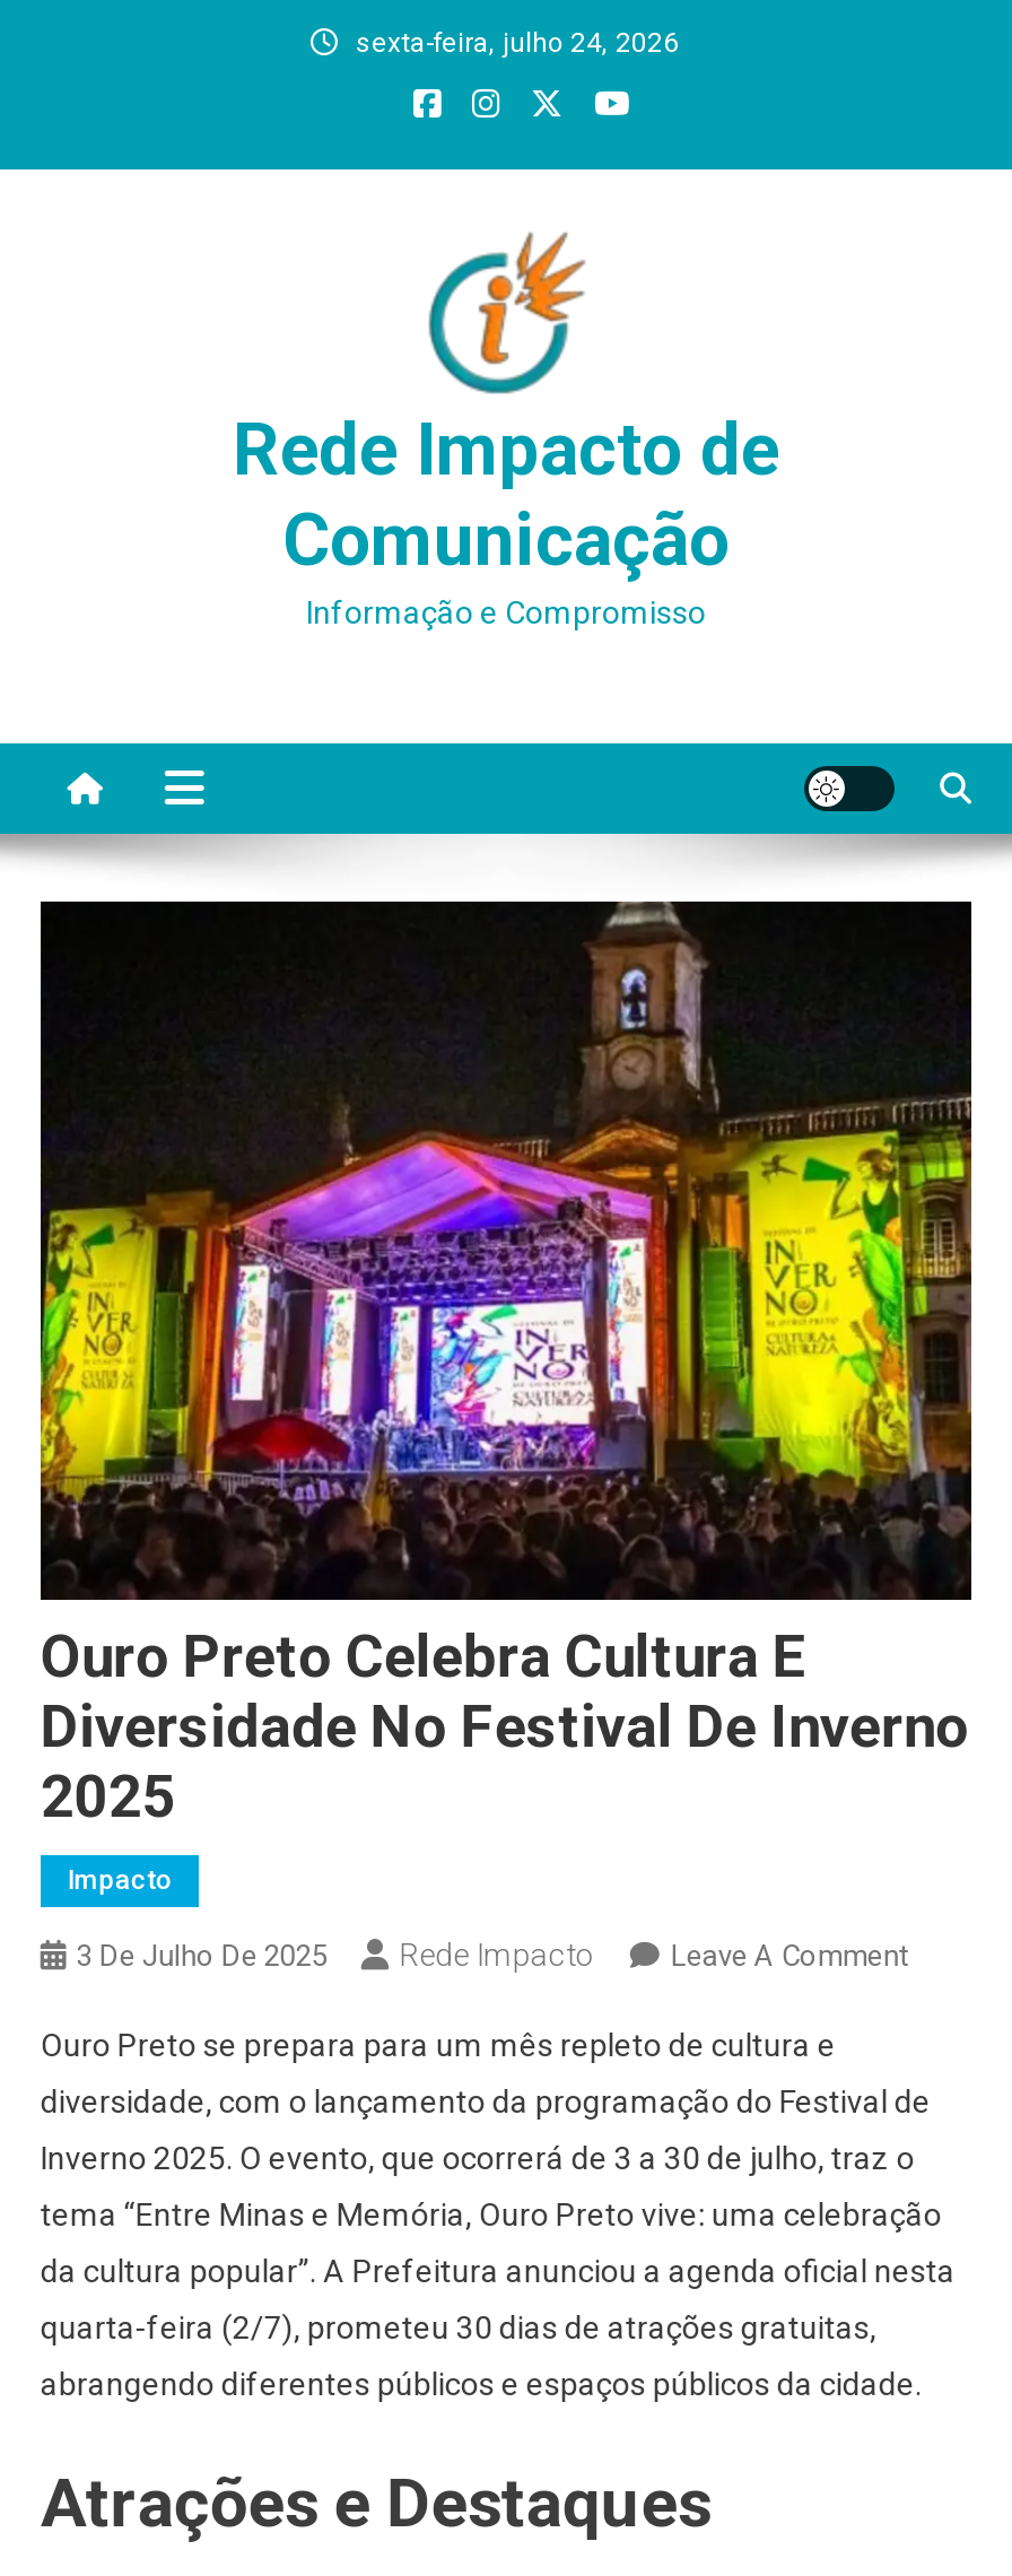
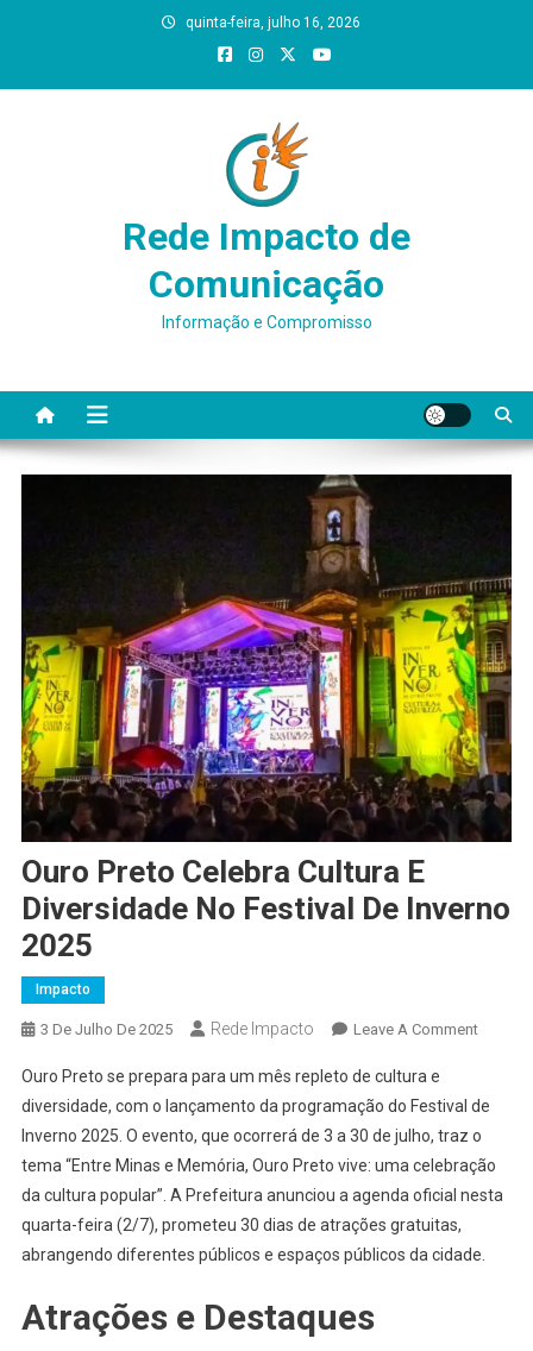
[356,27,679,59] sexta-feira, julho 24, 2026 -> [185,14,360,31] quinta-feira, julho 16, 2026

